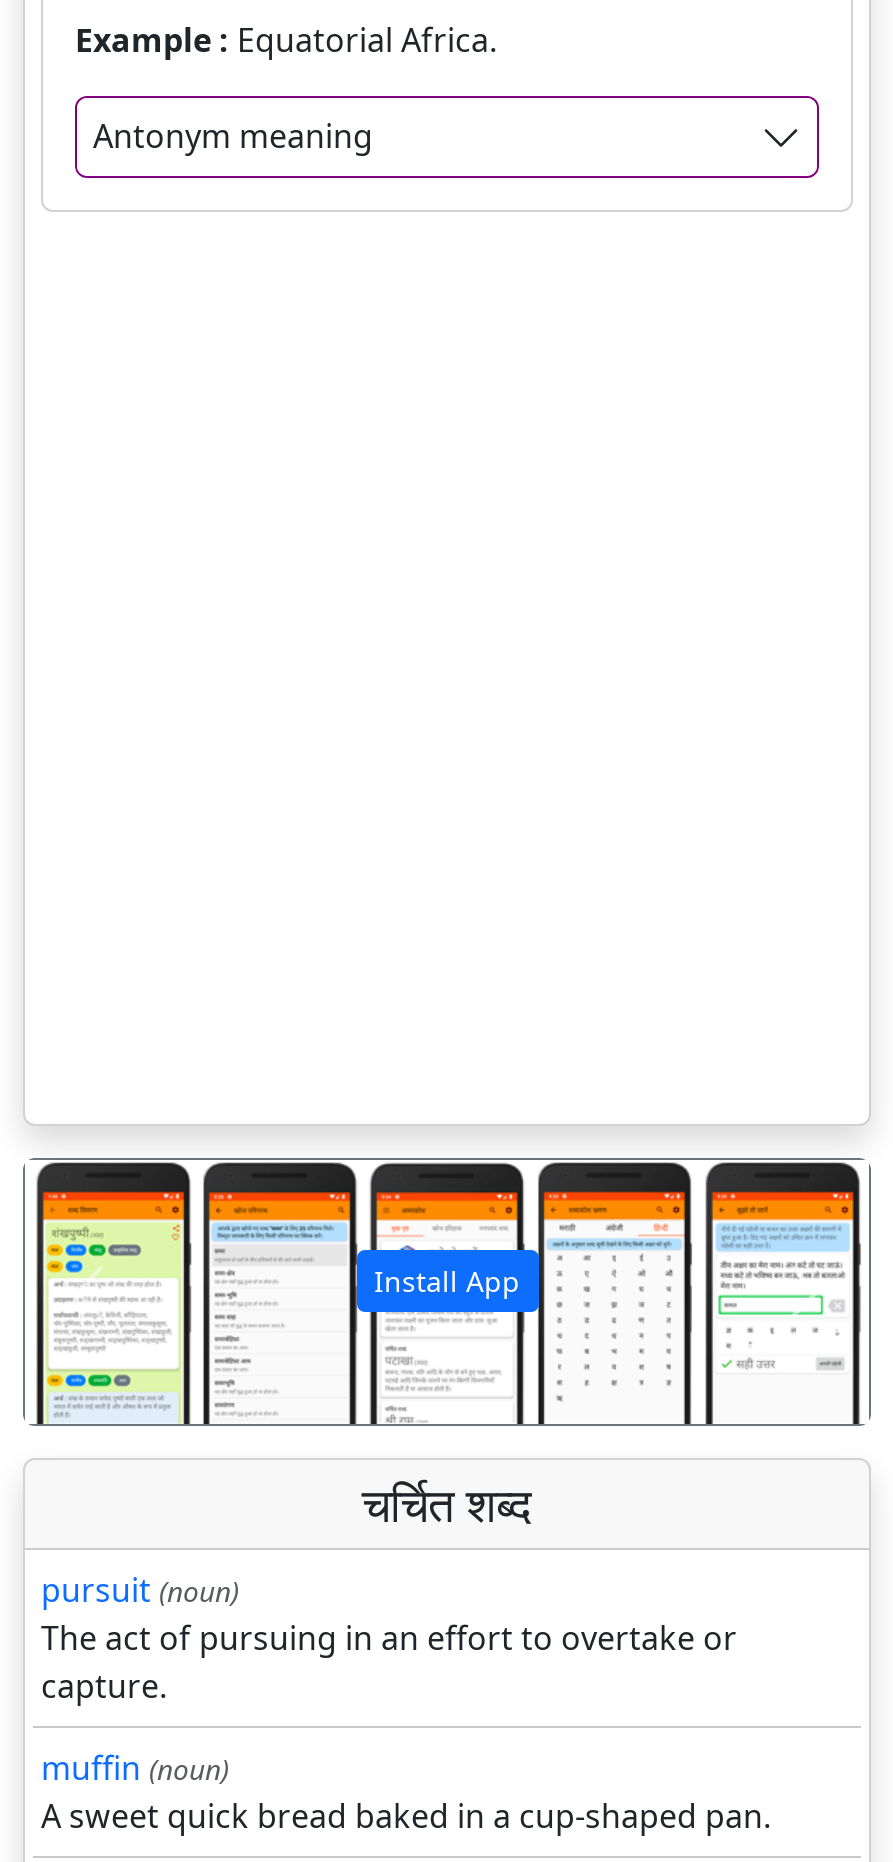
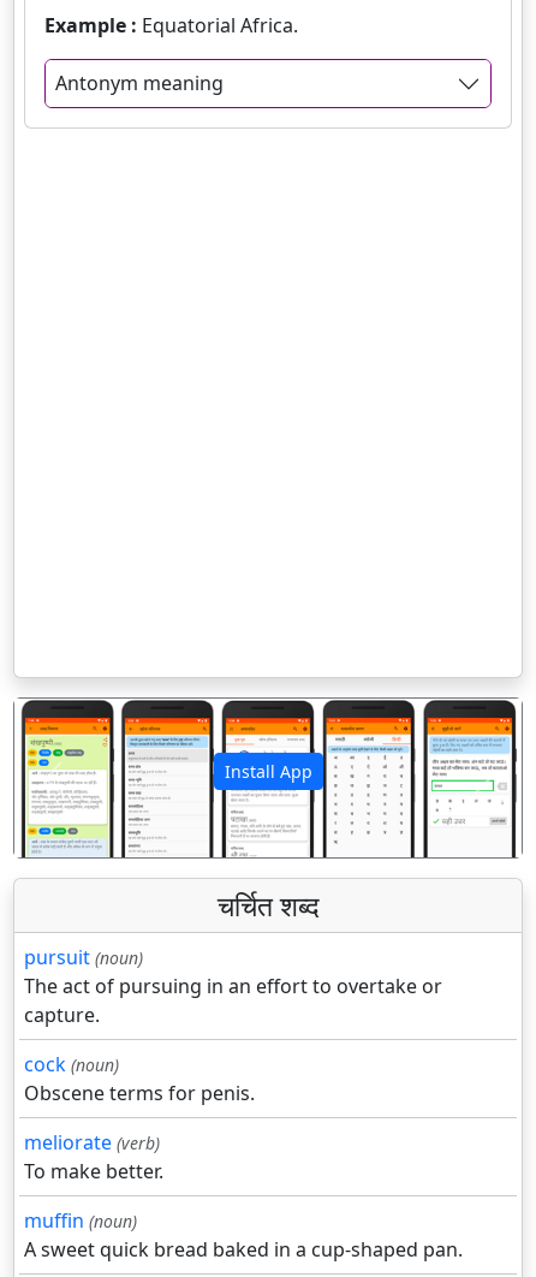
none -> [24,1051,255,1185] cock (noun) | Obscene terms for penis. | meliorate (verb) | To make better.

